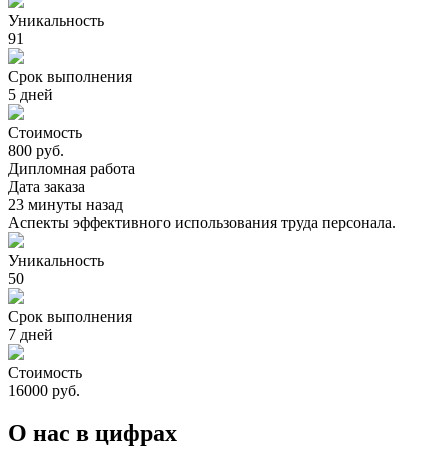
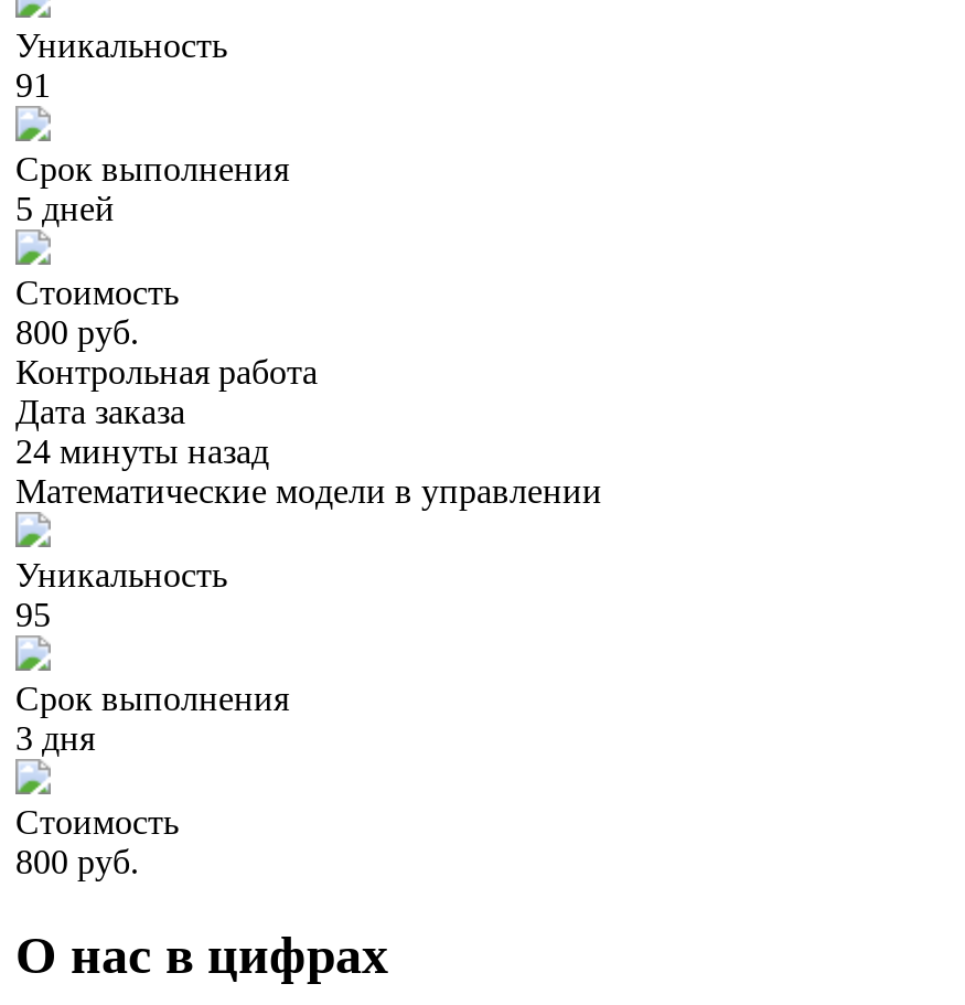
[8,160,135,177] Дипломная работа -> [15,354,318,391] Контрольная работа
[8,196,396,231] 23 минуты назад | Аспекты эффективного использования труда персонала. -> [15,433,602,511] 24 минуты назад | Математические модели в управлении
[8,270,24,287] 50 -> [15,597,51,634] 95
[8,326,53,343] 7 дней -> [15,720,95,758] 3 дня
[8,382,80,399] 16000 руб. -> [15,844,139,881] 800 руб.

